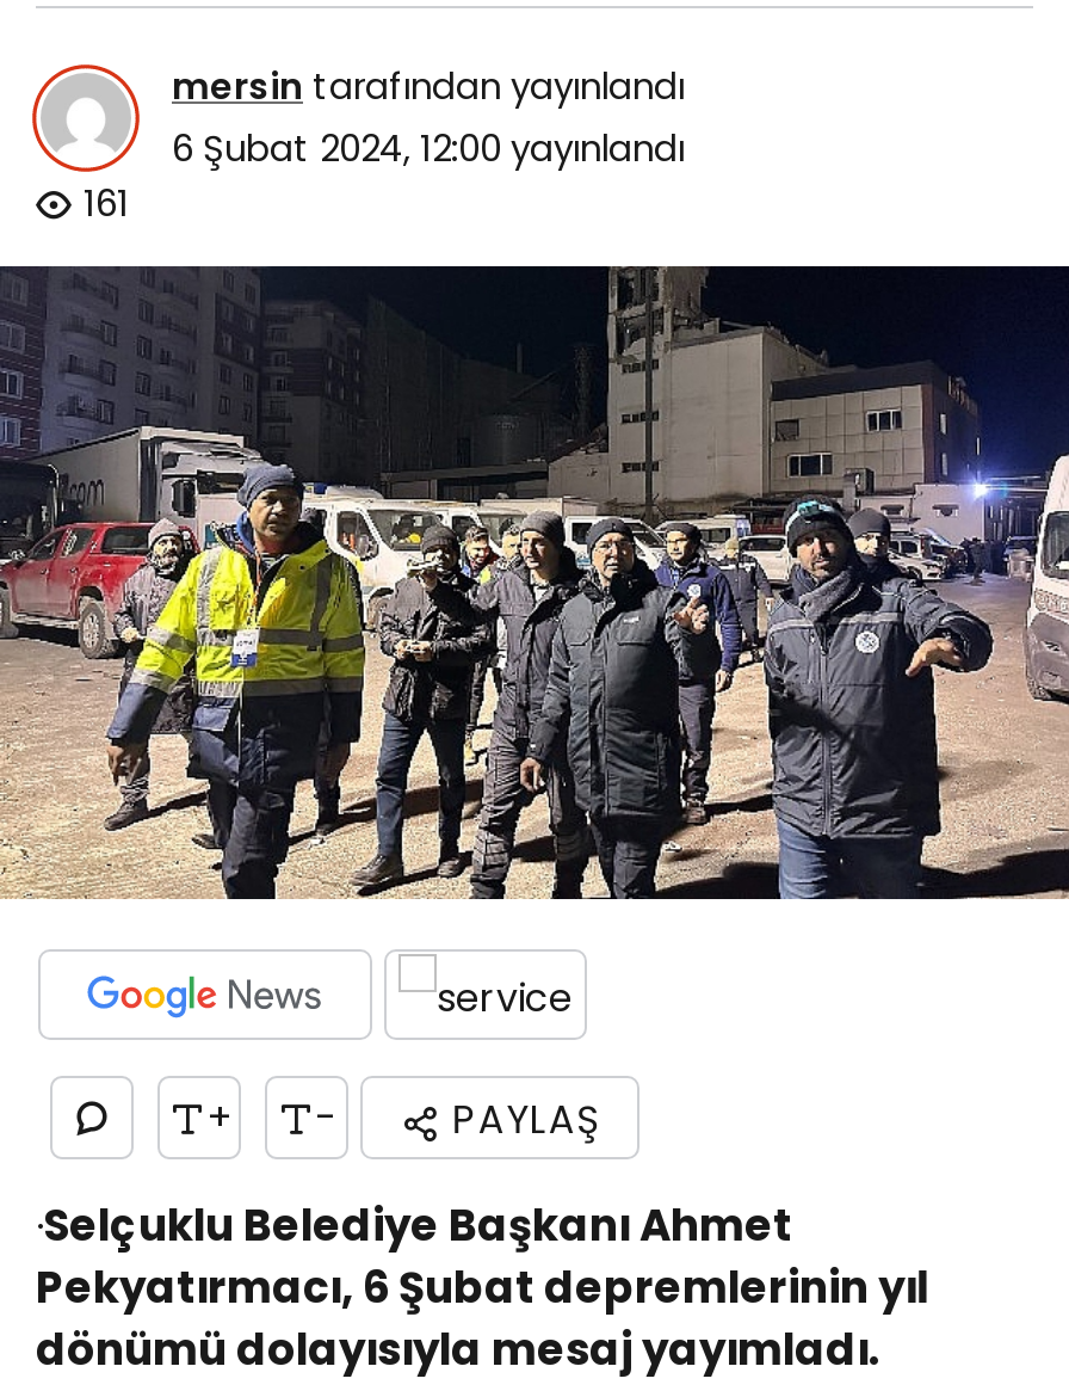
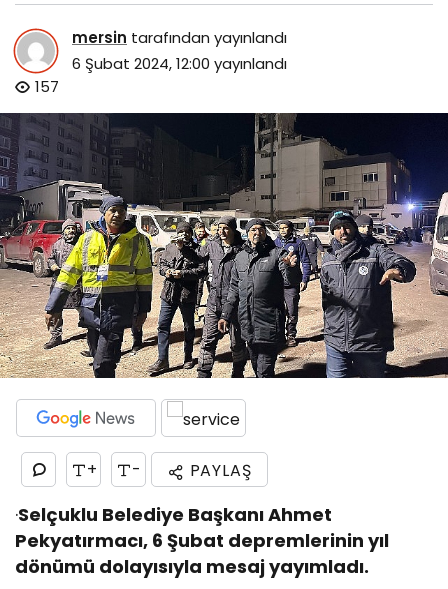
[84,177,129,227] 161 -> [35,75,59,96] 157

